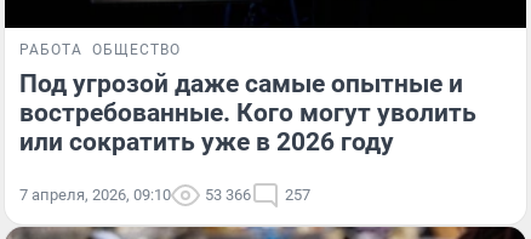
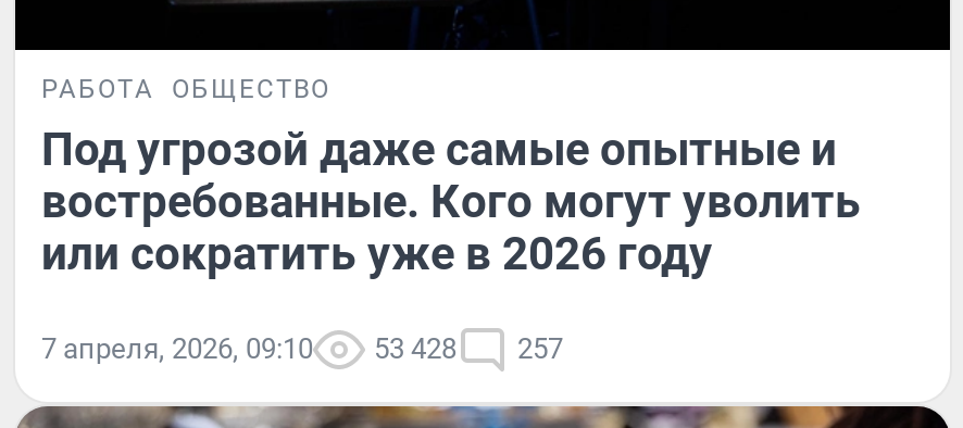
[19,185,310,204] 7 апреля, 2026, 09:10 53 366 257 -> [41,332,563,365] 7 апреля, 2026, 09:10 53 428 257

